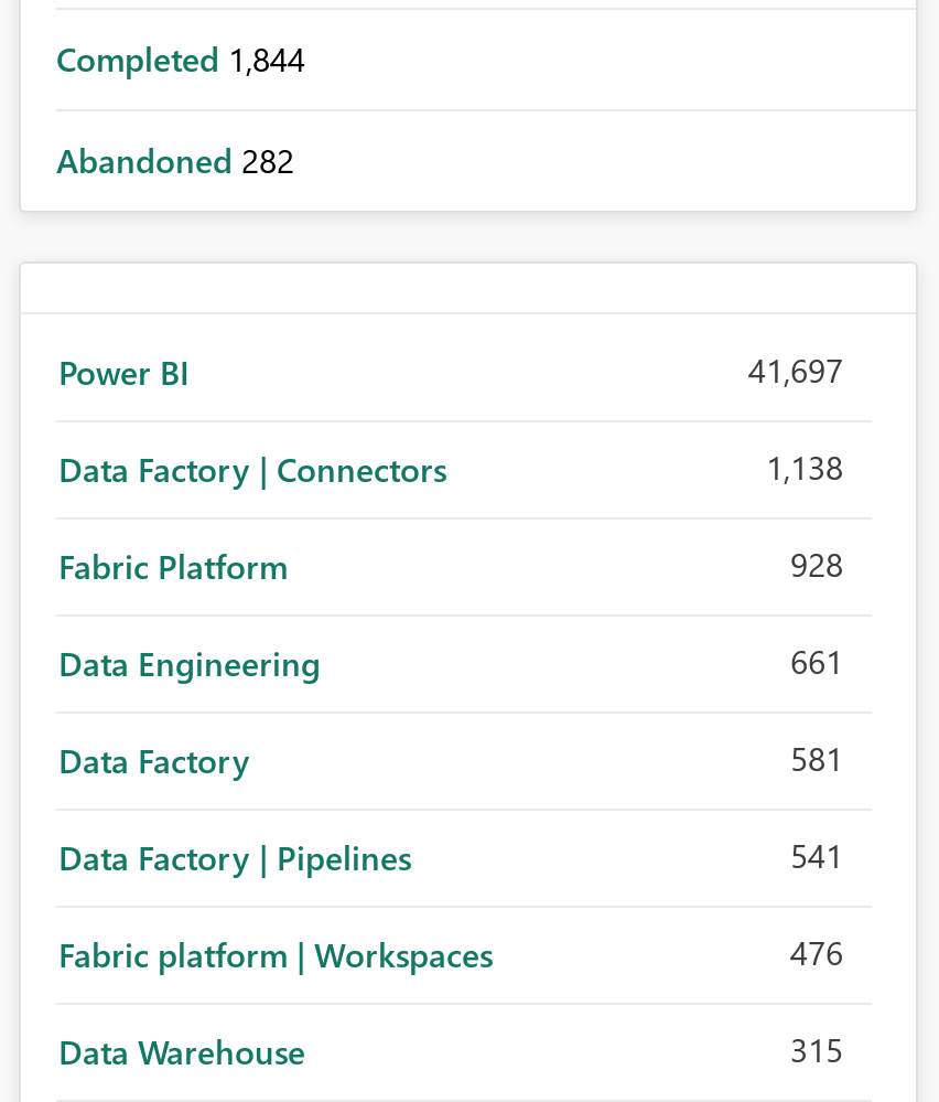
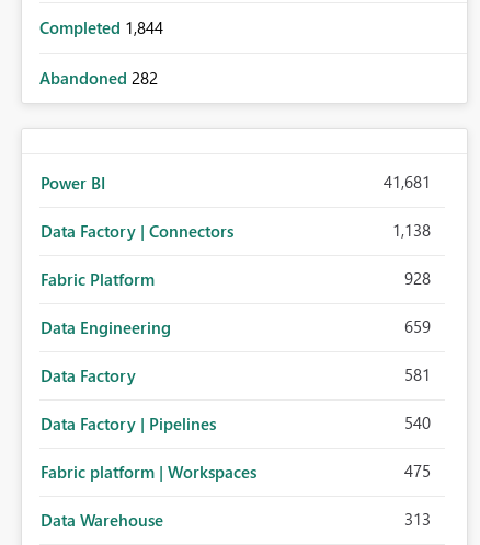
[748,347,843,392] 41,697 -> [384,171,431,193] 41,681
[790,639,843,683] 661 -> [404,315,431,337] 659
[790,833,843,877] 541 -> [404,411,431,433] 540
[790,930,843,974] 476 -> [404,460,431,482] 475
[790,1027,843,1071] 315 -> [404,508,431,530] 313

